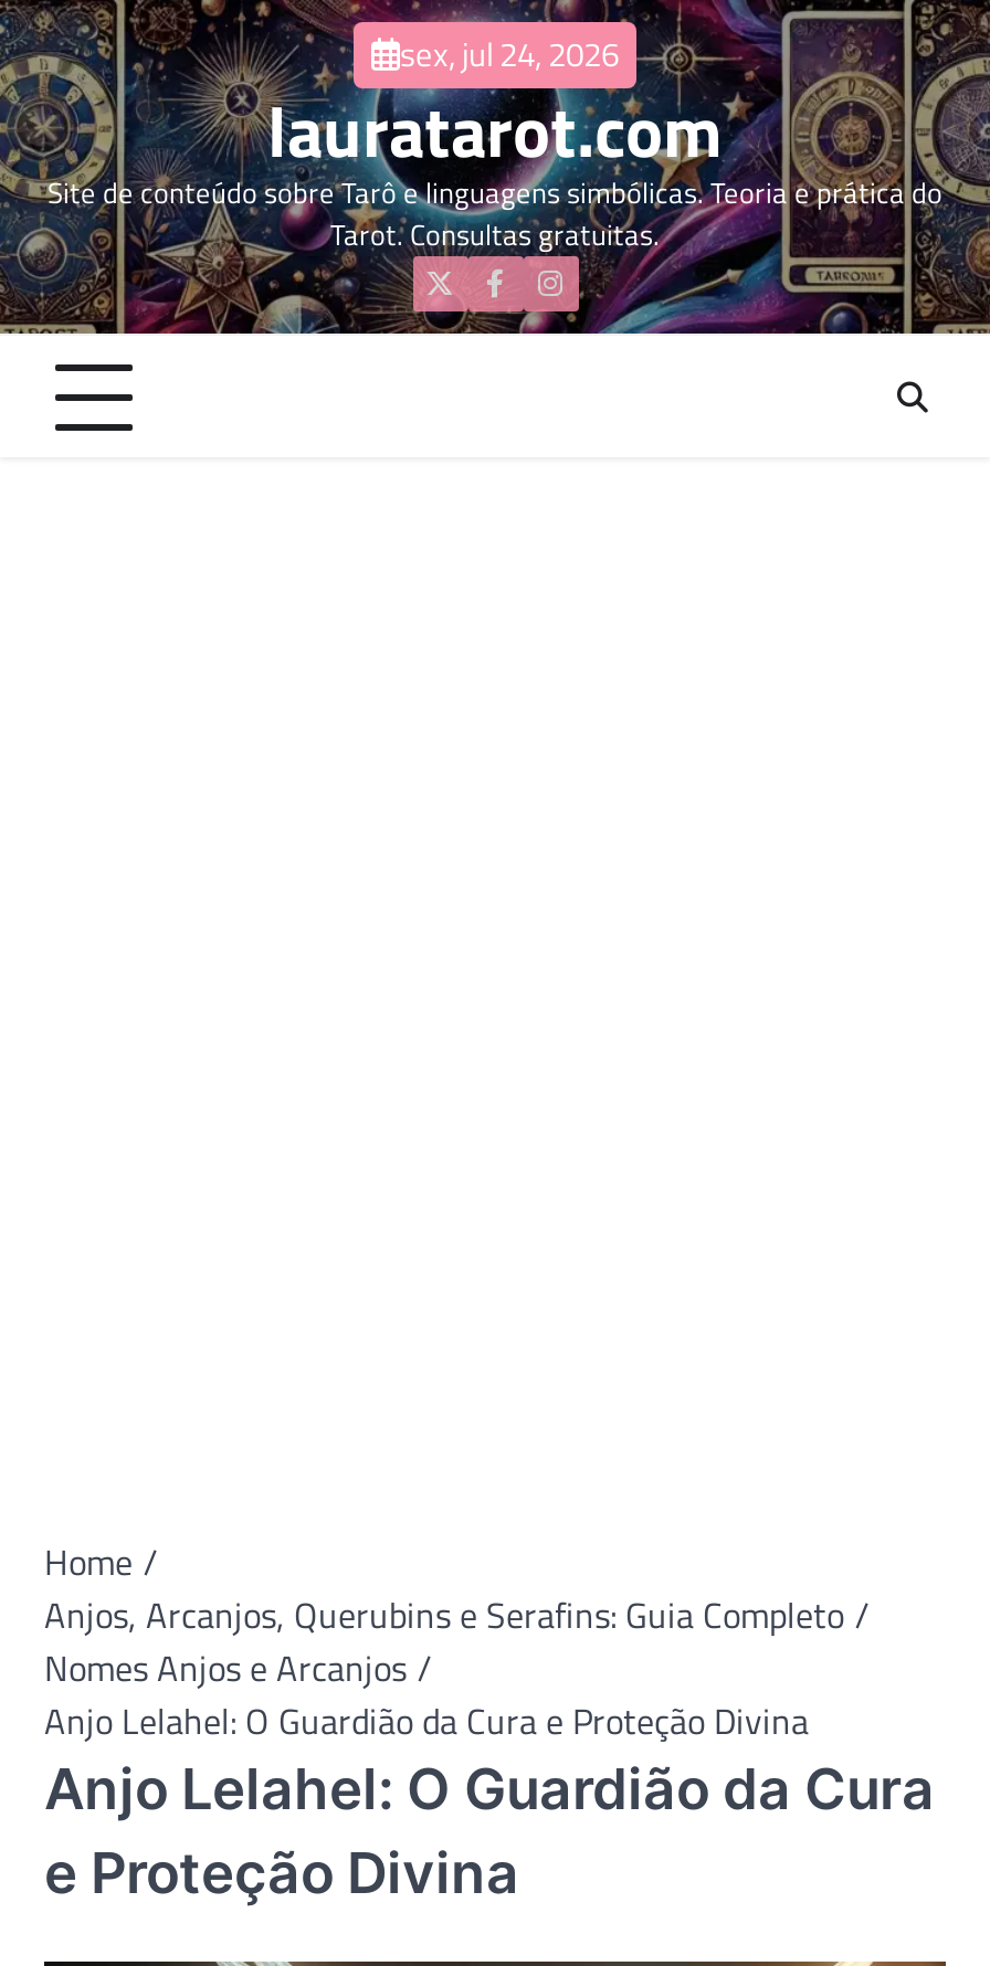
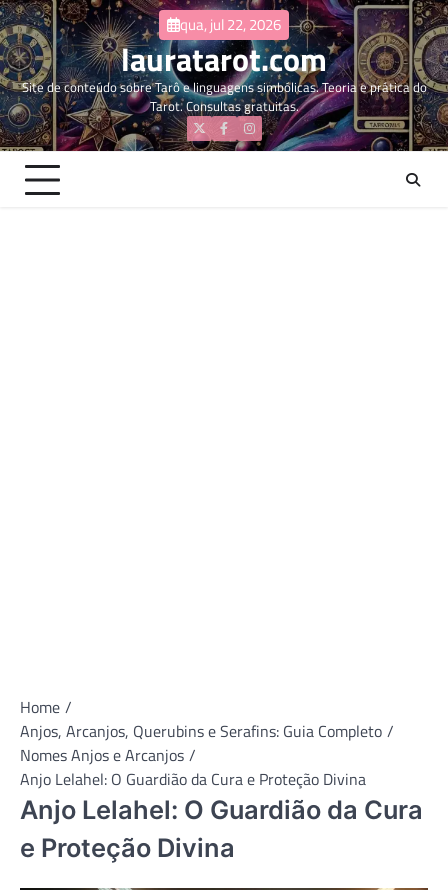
[400,29,619,80] sex, jul 24, 2026 -> [180,13,281,36] qua, jul 22, 2026

